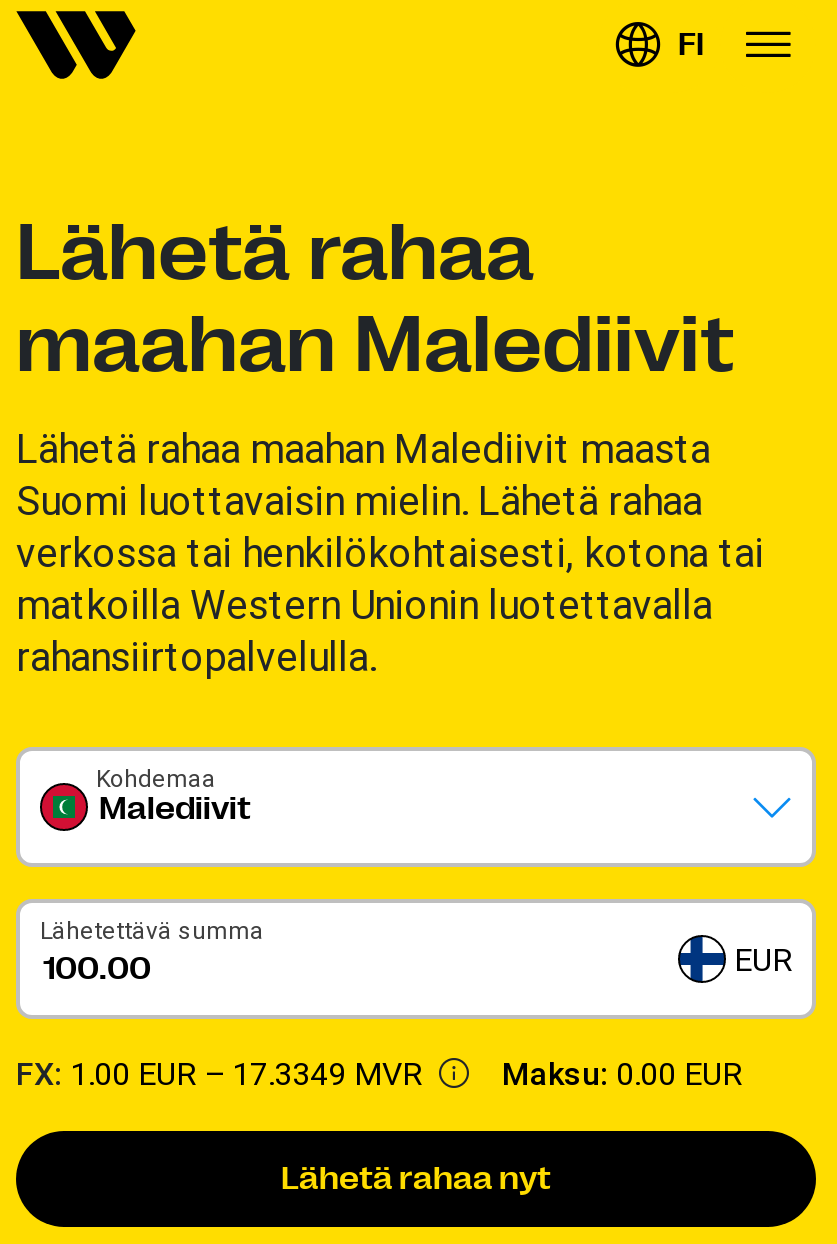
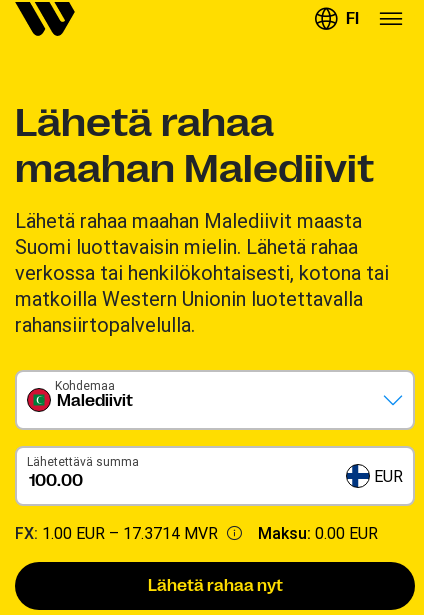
[16,1053,742,1093] FX: 1.00 EUR – 17.3349 MVR Maksu: 0.00 EUR -> [15,523,378,543] FX: 1.00 EUR – 17.3714 MVR Maksu: 0.00 EUR

